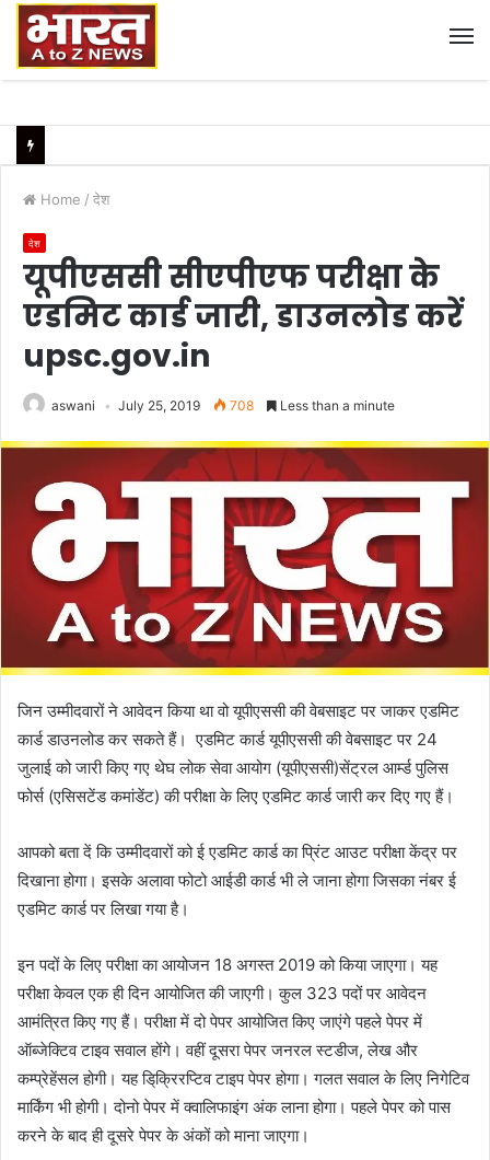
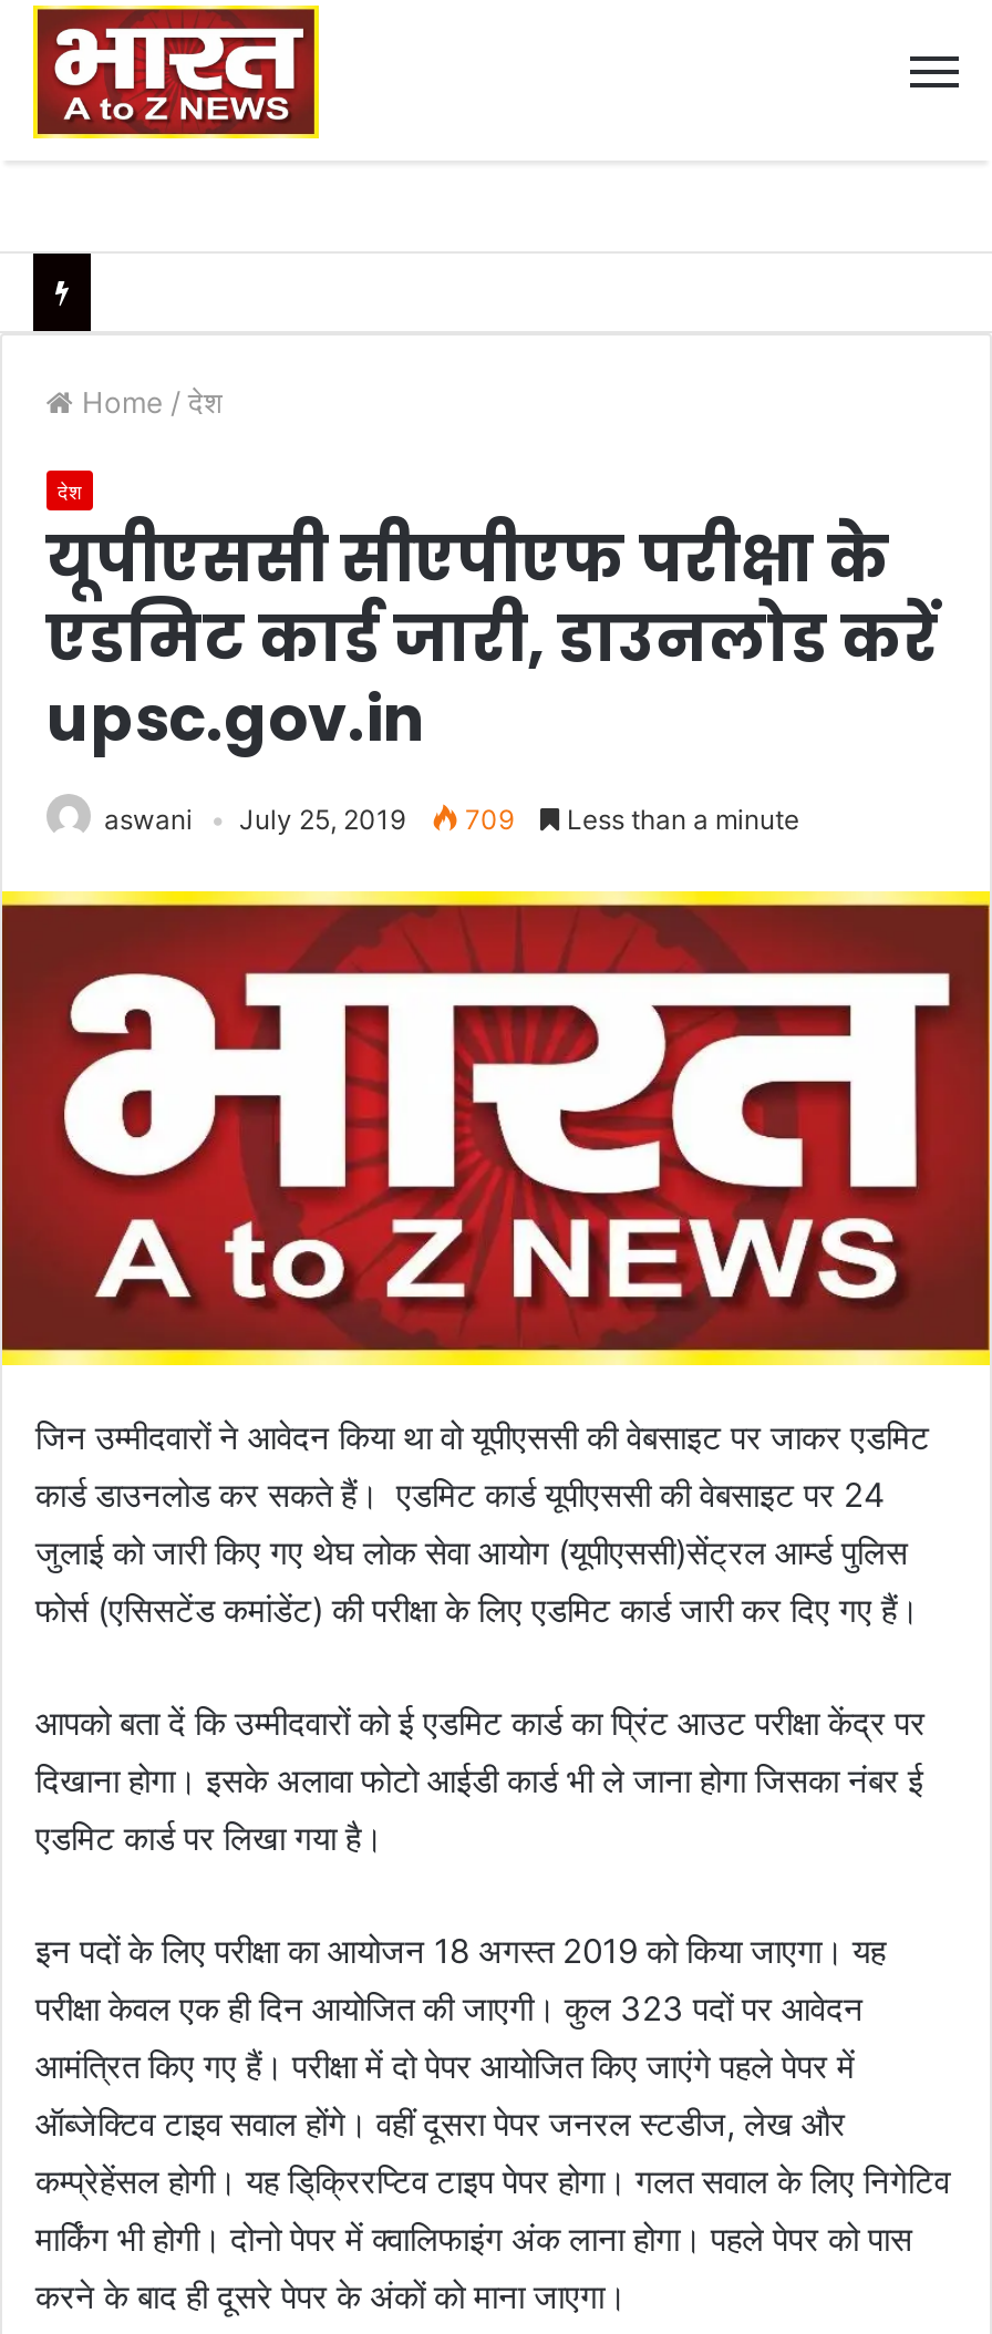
[51,397,395,414] aswani July 25, 2019 708 Less than a minute -> [104,803,799,836] aswani July 25, 2019 709 Less than a minute

